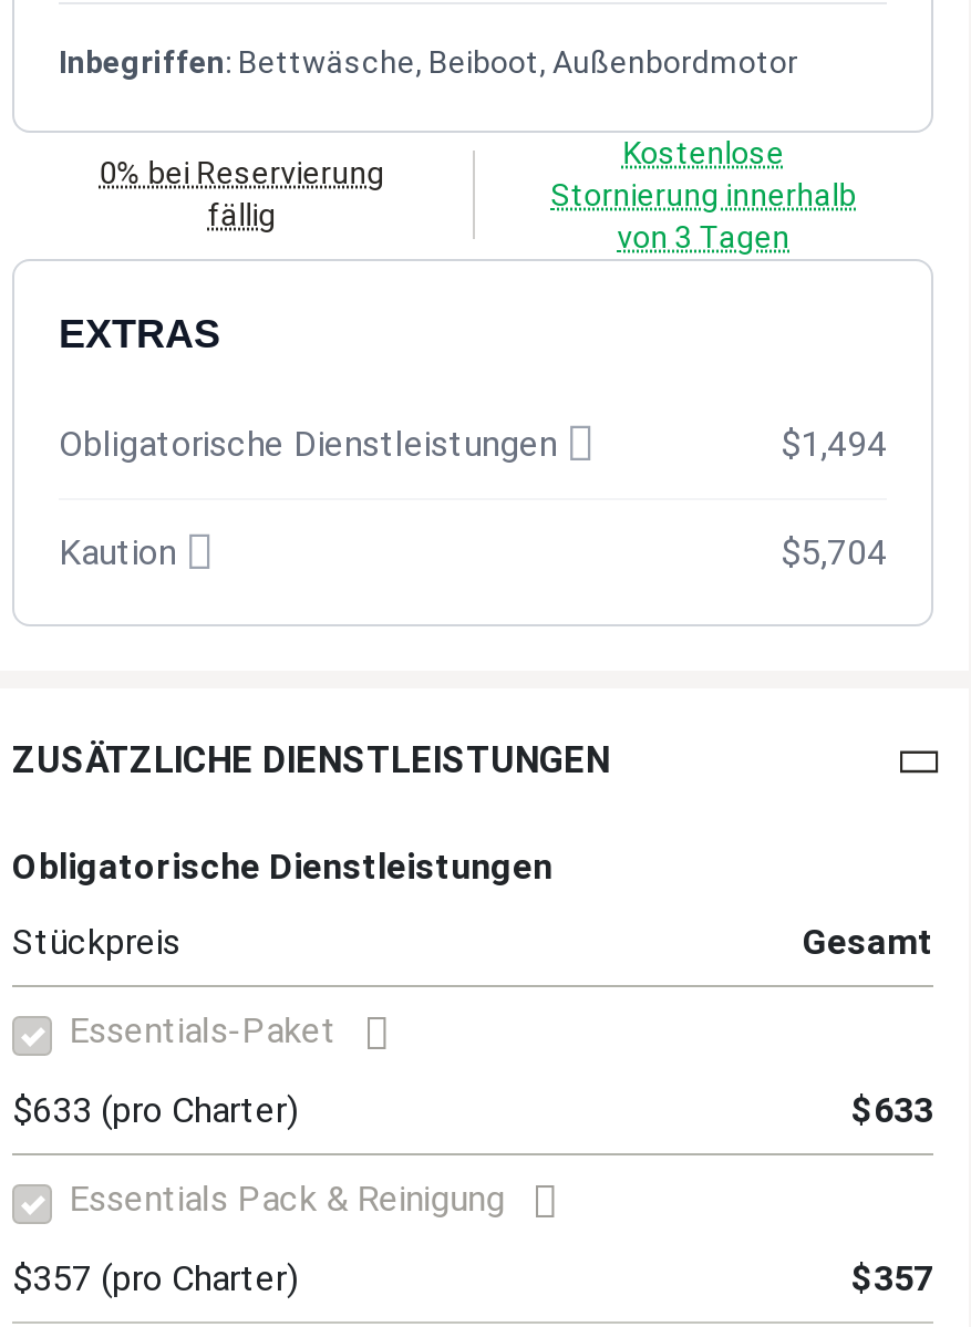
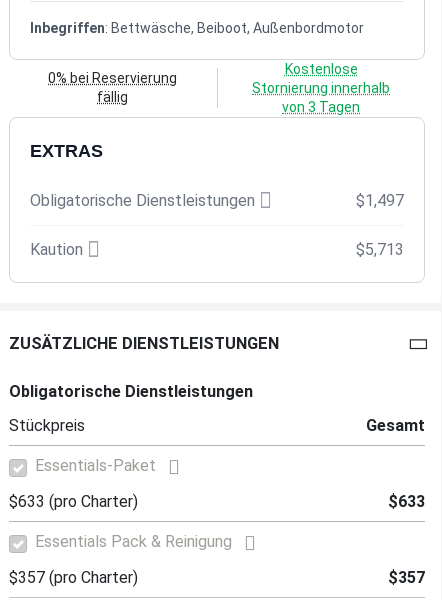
[781,422,887,464] $1,494 -> [356,190,404,209] $1,497
[781,530,887,572] $5,704 -> [356,239,404,258] $5,713

